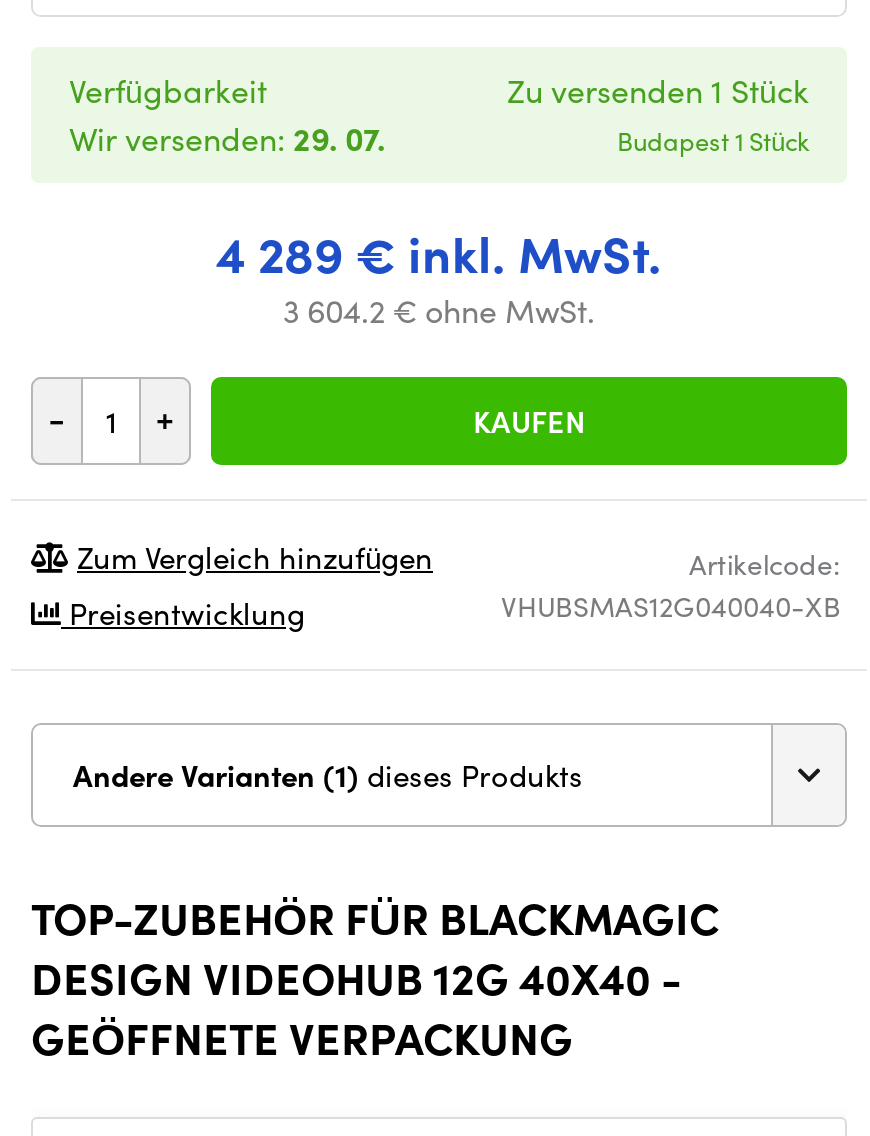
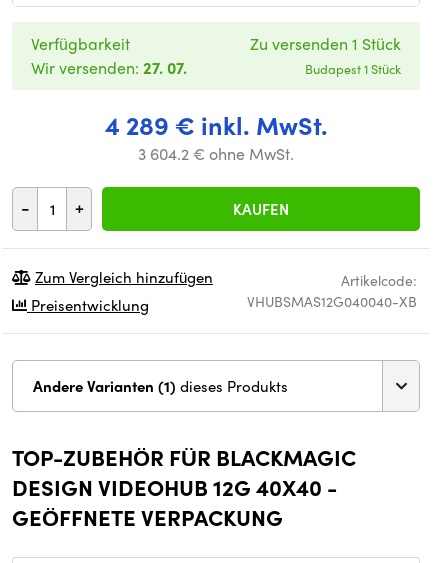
[69,115,385,161] Wir versenden: 29. 07. -> [31,56,187,79] Wir versenden: 27. 07.

